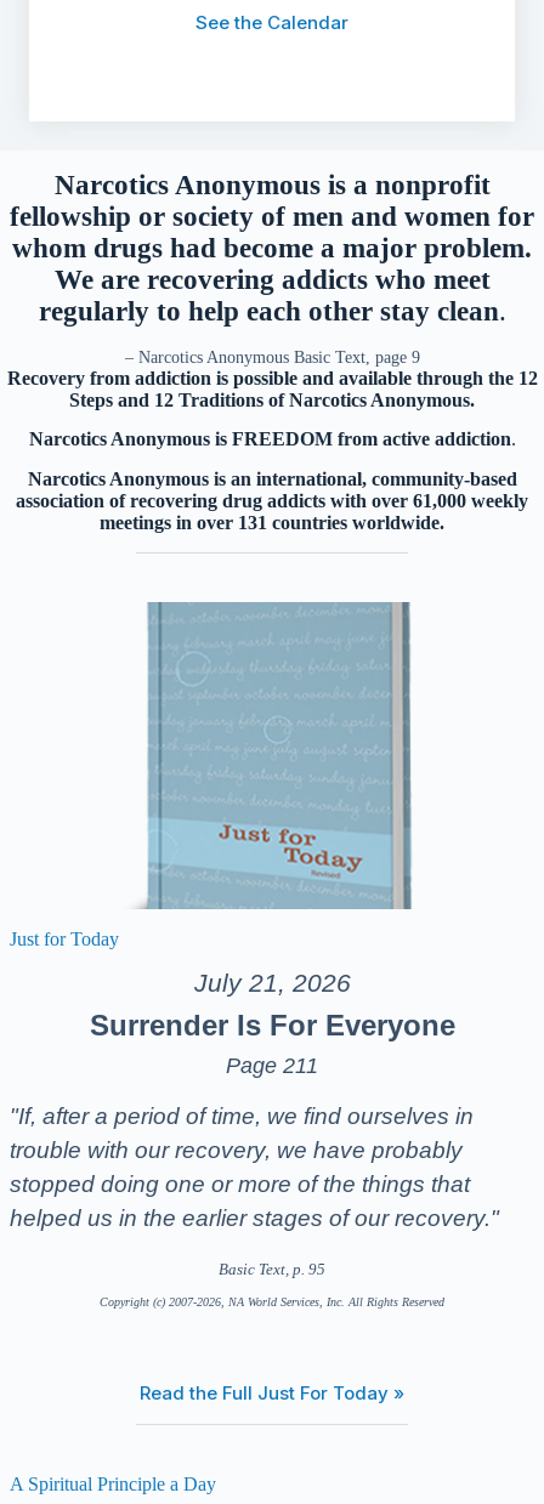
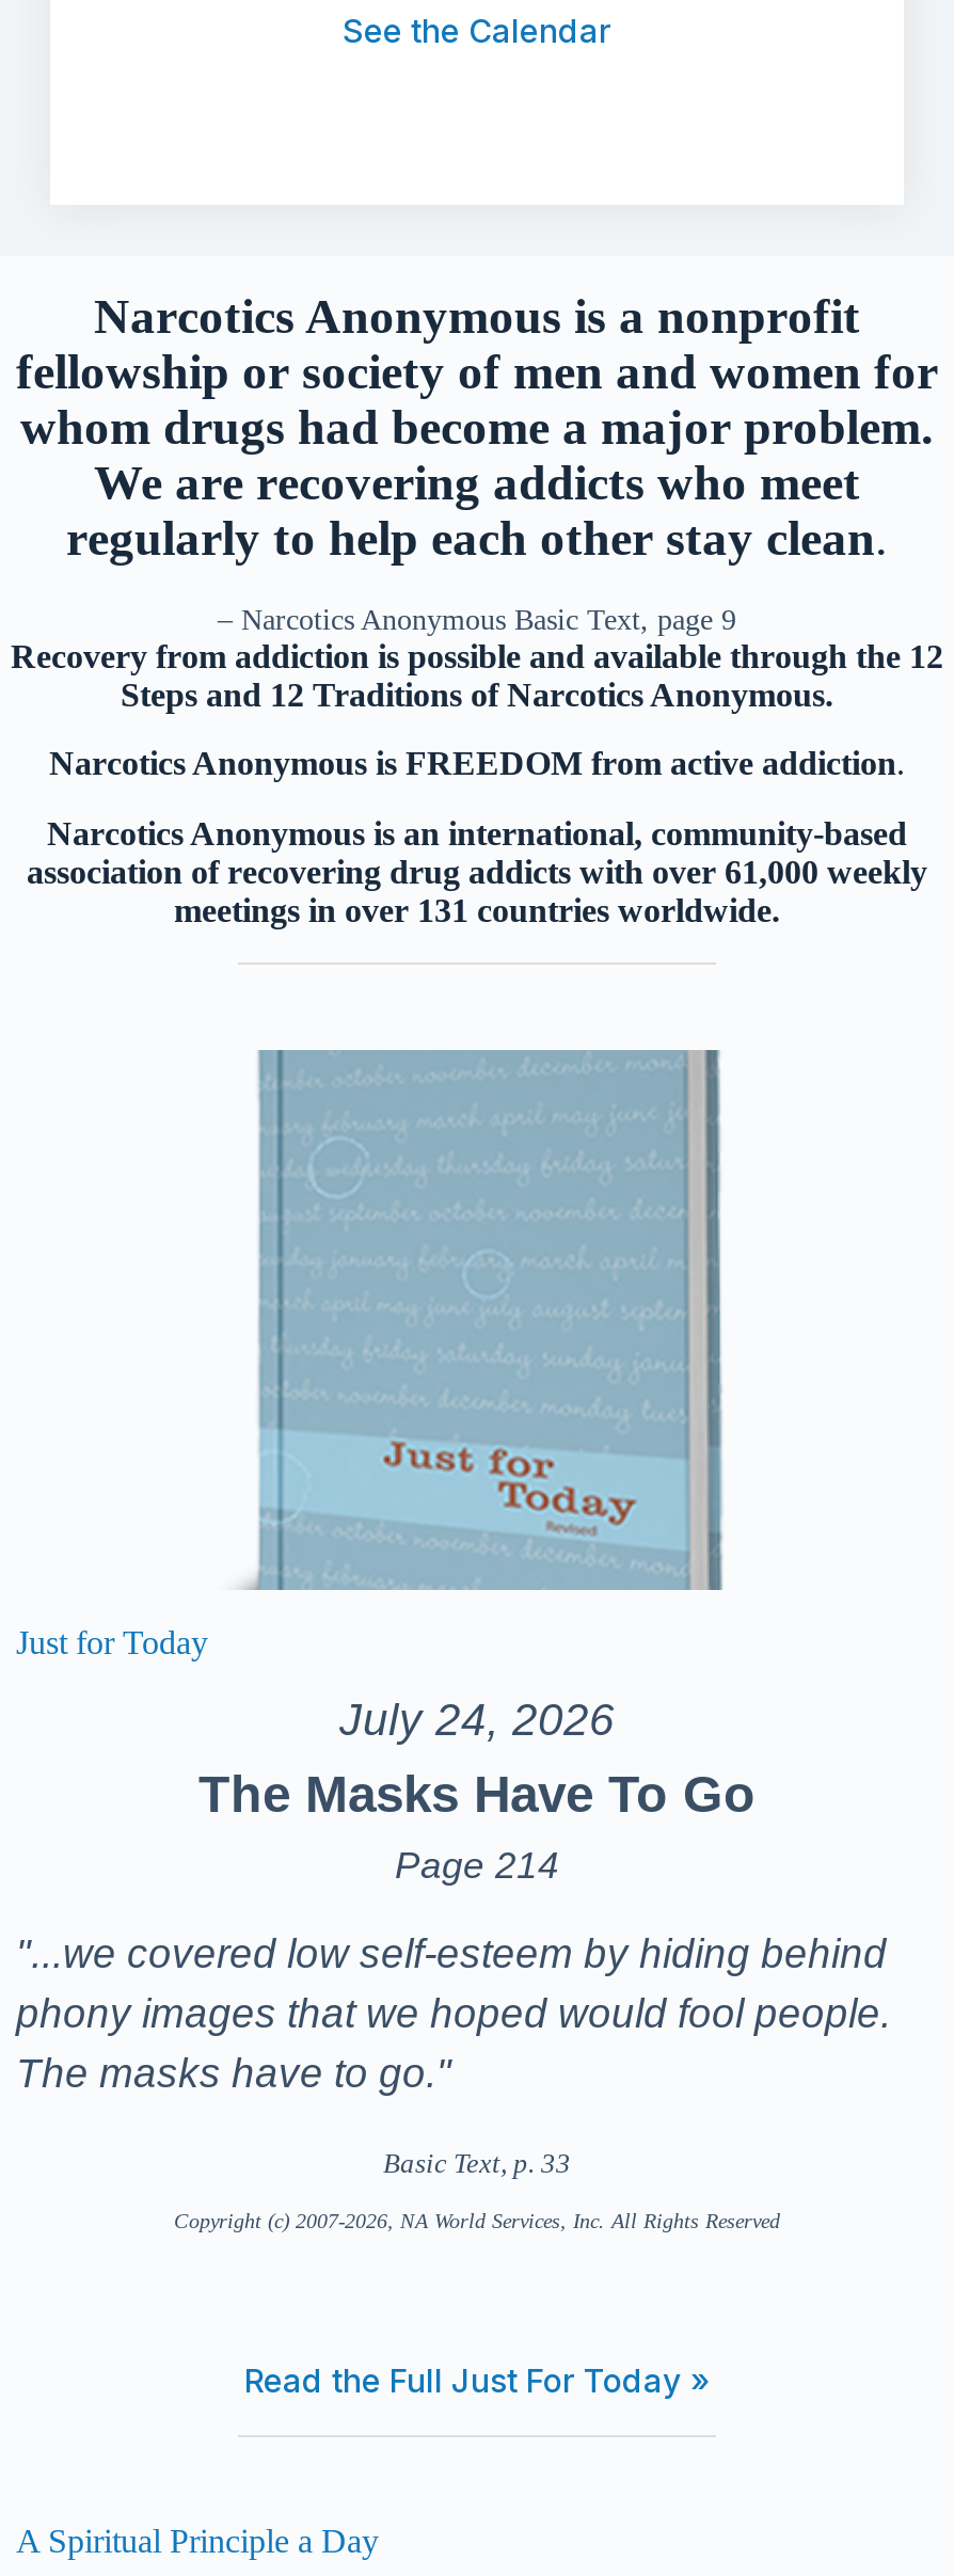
[89,968,455,1078] July 21, 2026 | Surrender Is For Everyone | Page 211 -> [198,1694,756,1886] July 24, 2026 | The Masks Have To Go | Page 214
[10,1104,499,1231] "If, after a period of time, we find ourselves in | trouble with our recovery, we have probably | stopped doing one or more of the things that | helped us in the earlier stages of our recovery." -> [16,1932,891,2097] "...we covered low self-esteem by hiding behind | phony images that we hoped would fool people. | The masks have to go."
[219,1260,325,1278] Basic Text, p. 95 -> [383,2146,571,2178] Basic Text, p. 33

